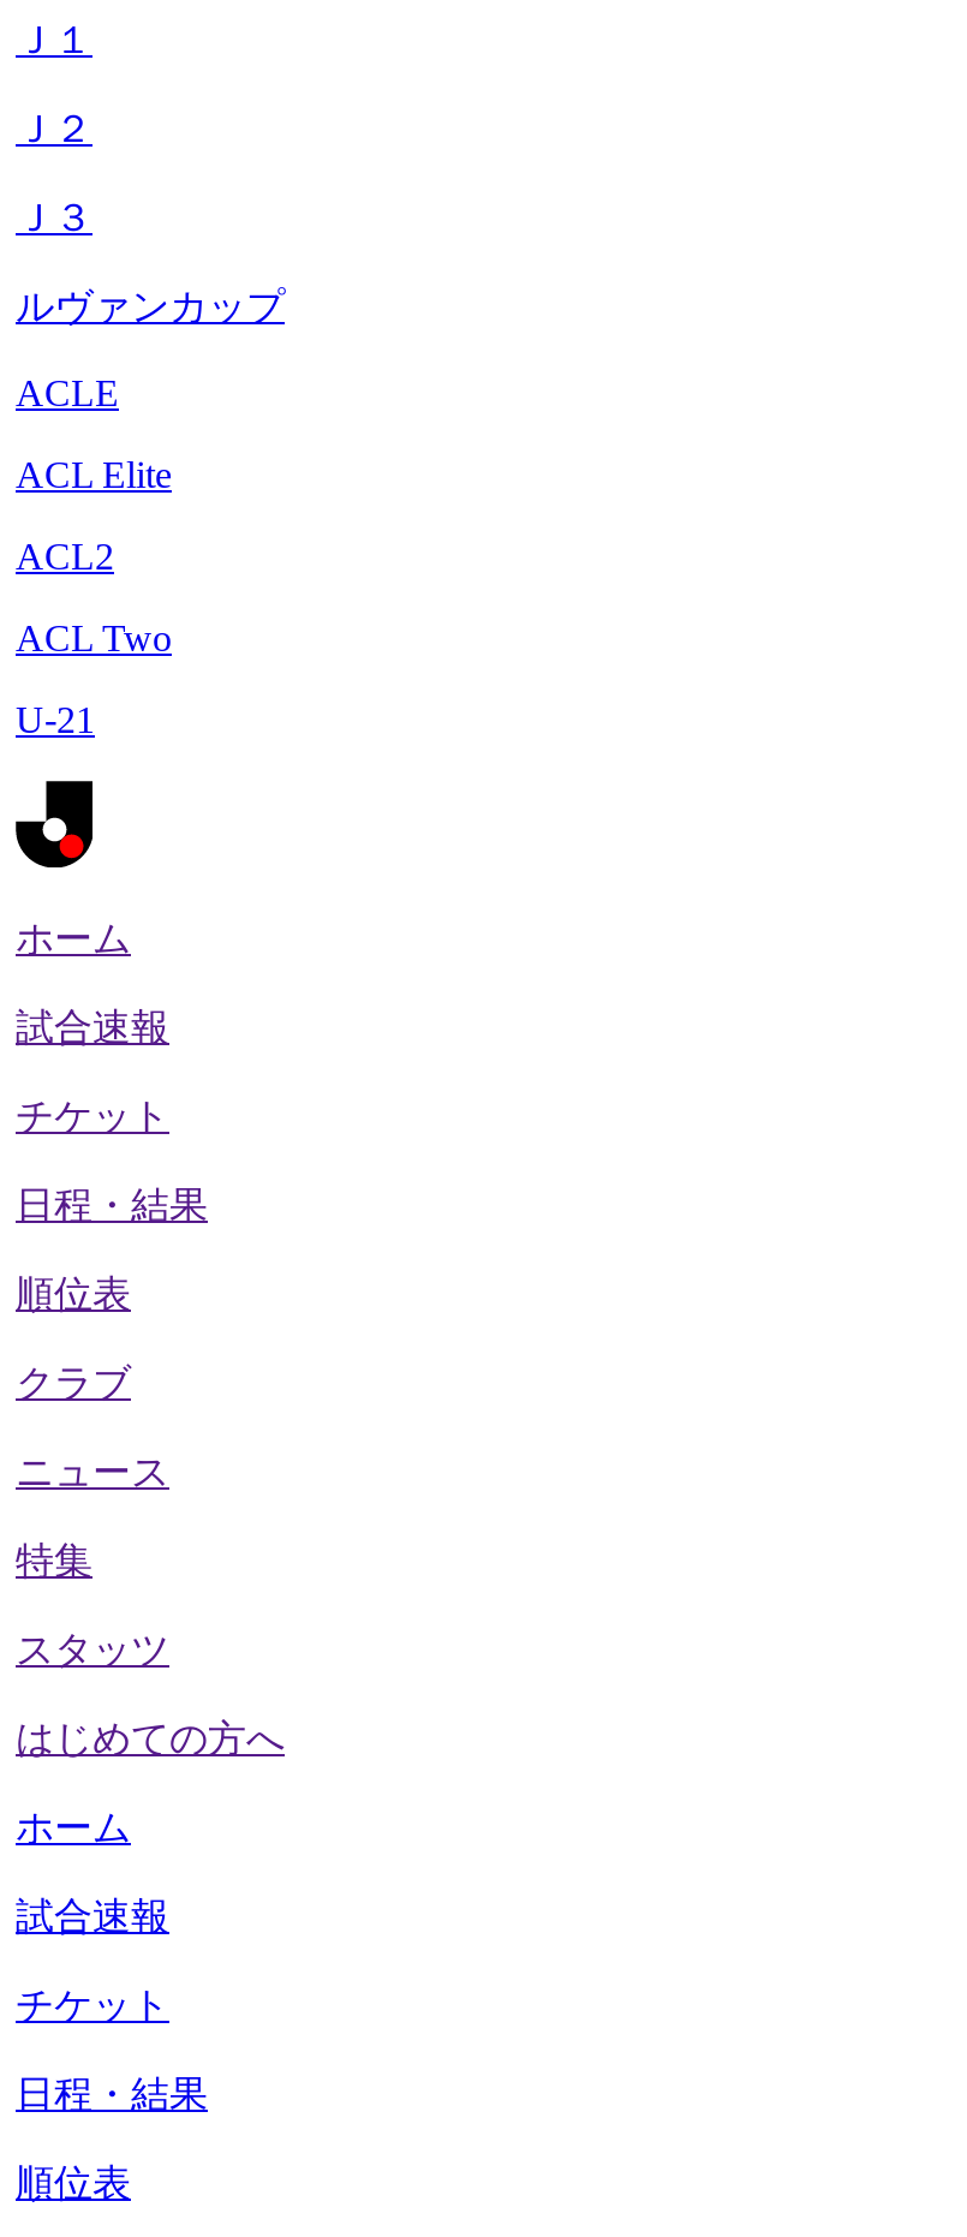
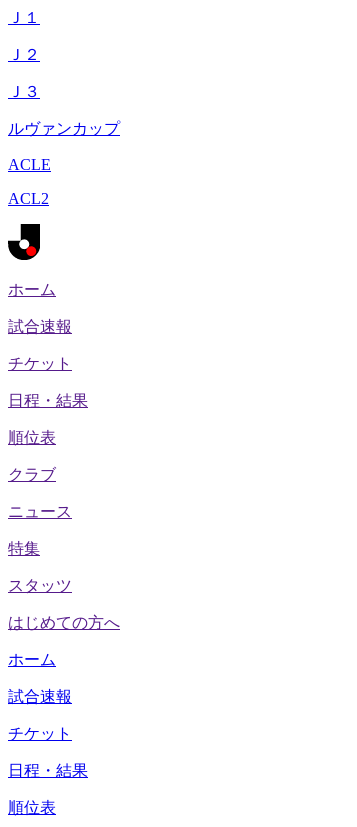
[16,454,172,495] ACL Elite -> none
[16,618,172,740] ACL Two | U-21 -> none

